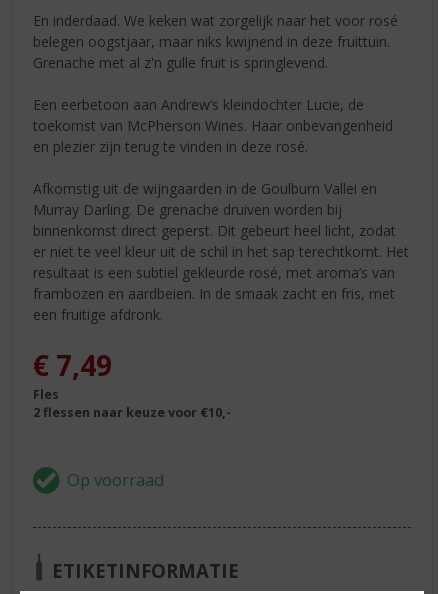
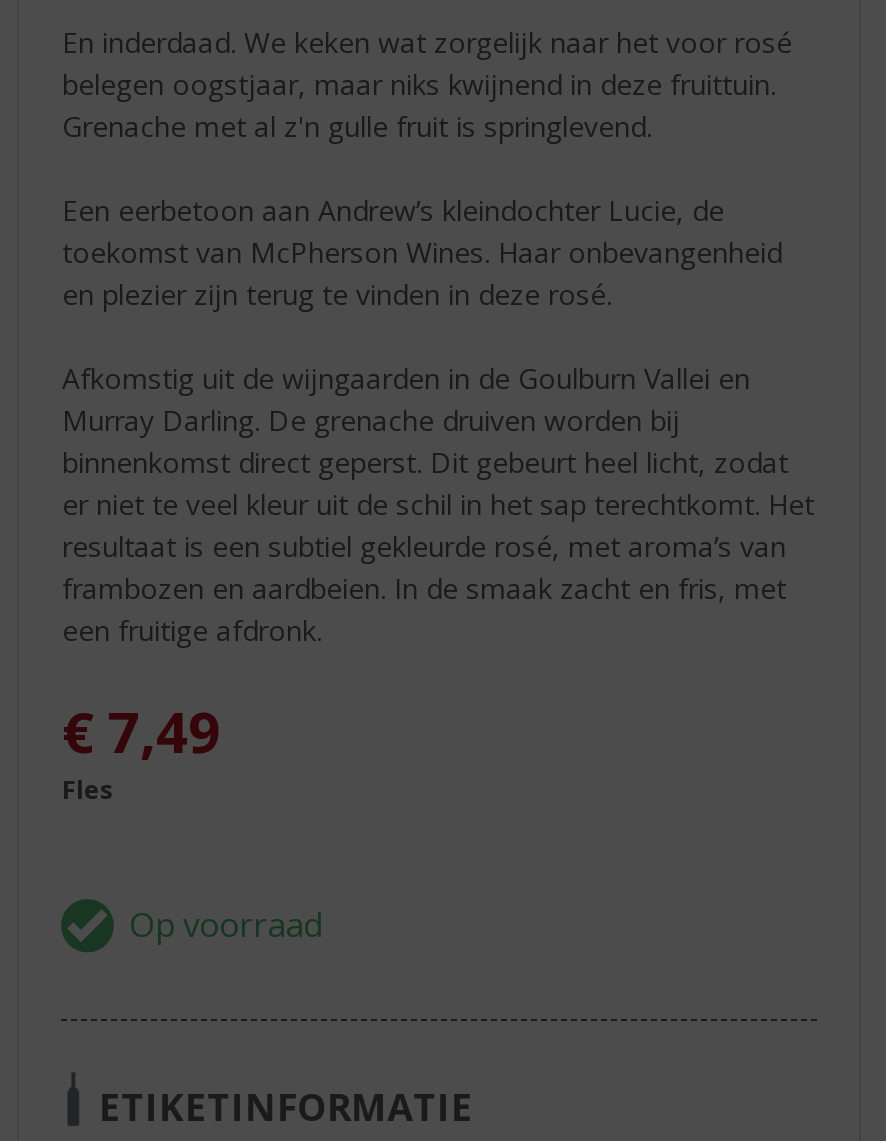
[33,404,231,421] 2 flessen naar keuze voor €10,- -> none

